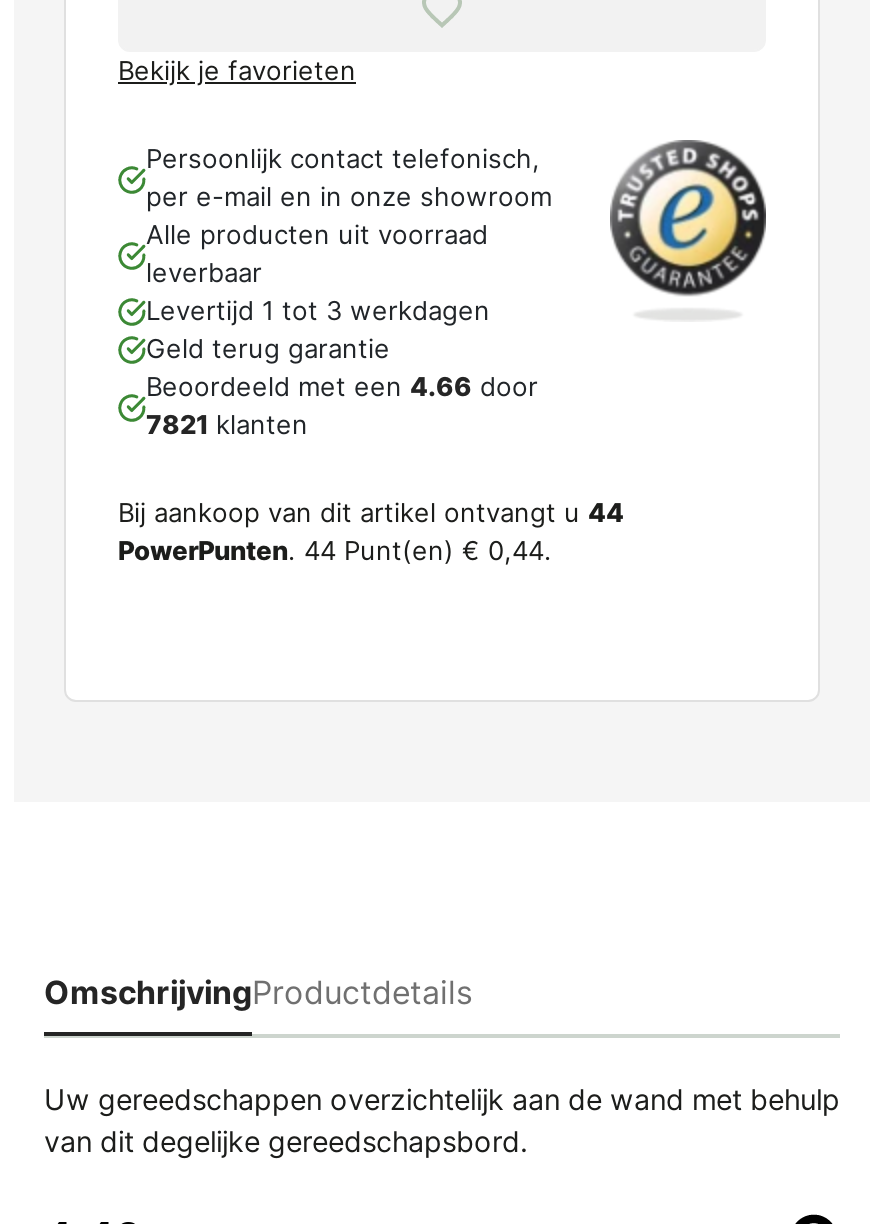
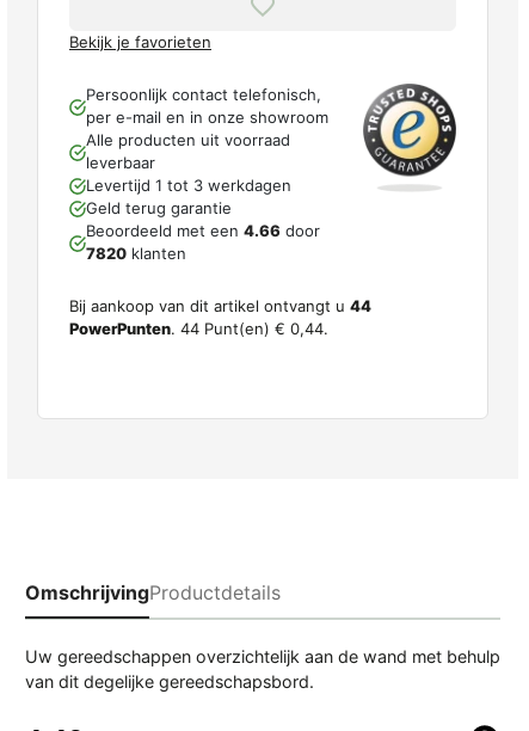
[146,407,308,439] 7821 klanten -> [86,243,186,262] 7820 klanten

